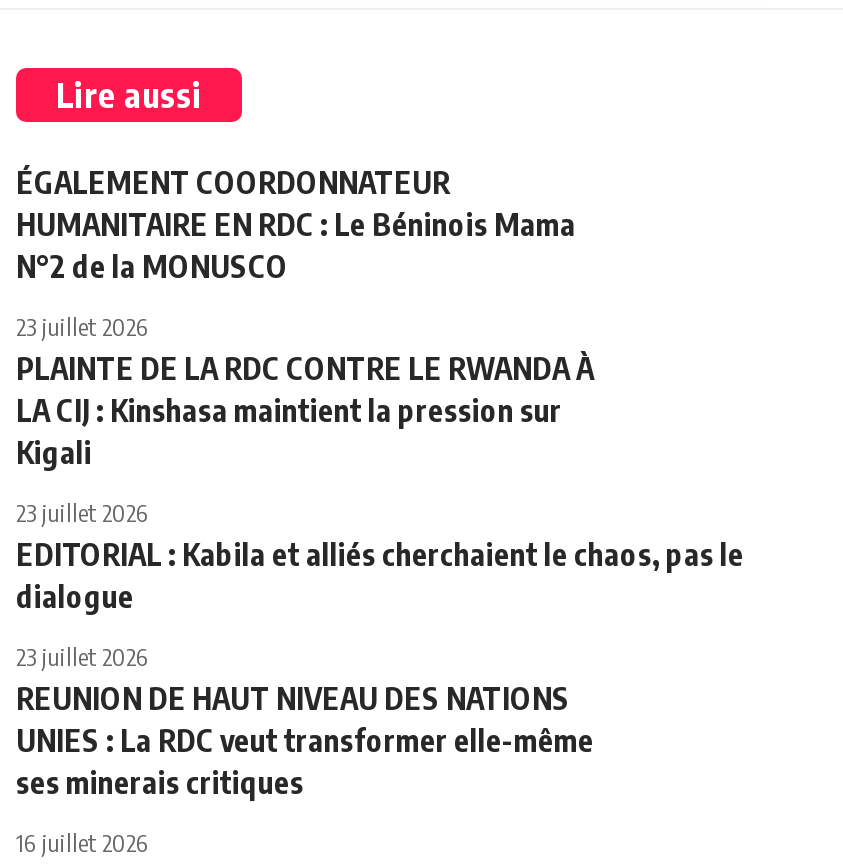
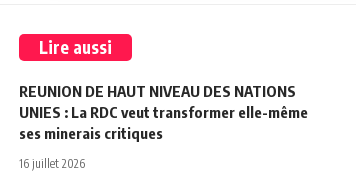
[16,164,744,672] ÉGALEMENT COORDONNATEUR | HUMANITAIRE EN RDC : Le Béninois Mama | N°2 de la MONUSCO | 23 juillet 2026 | PLAINTE DE LA RDC CONTRE LE RWANDA À | LA CIJ : Kinshasa maintient la pression sur | Kigali | 23 juillet 2026 | EDITORIAL : Kabila et alliés cherchaient le chaos, pas le | dialogue | 23 juillet 2026 -> none

